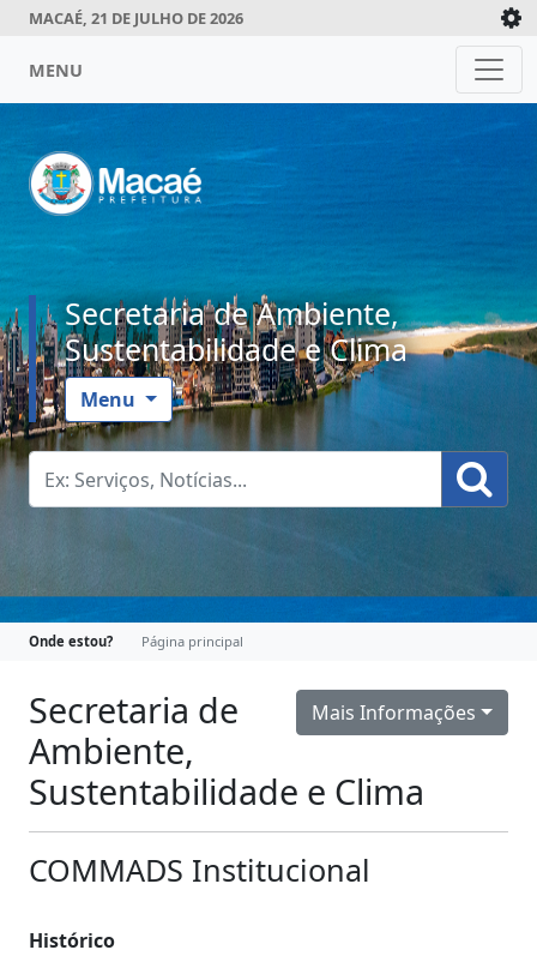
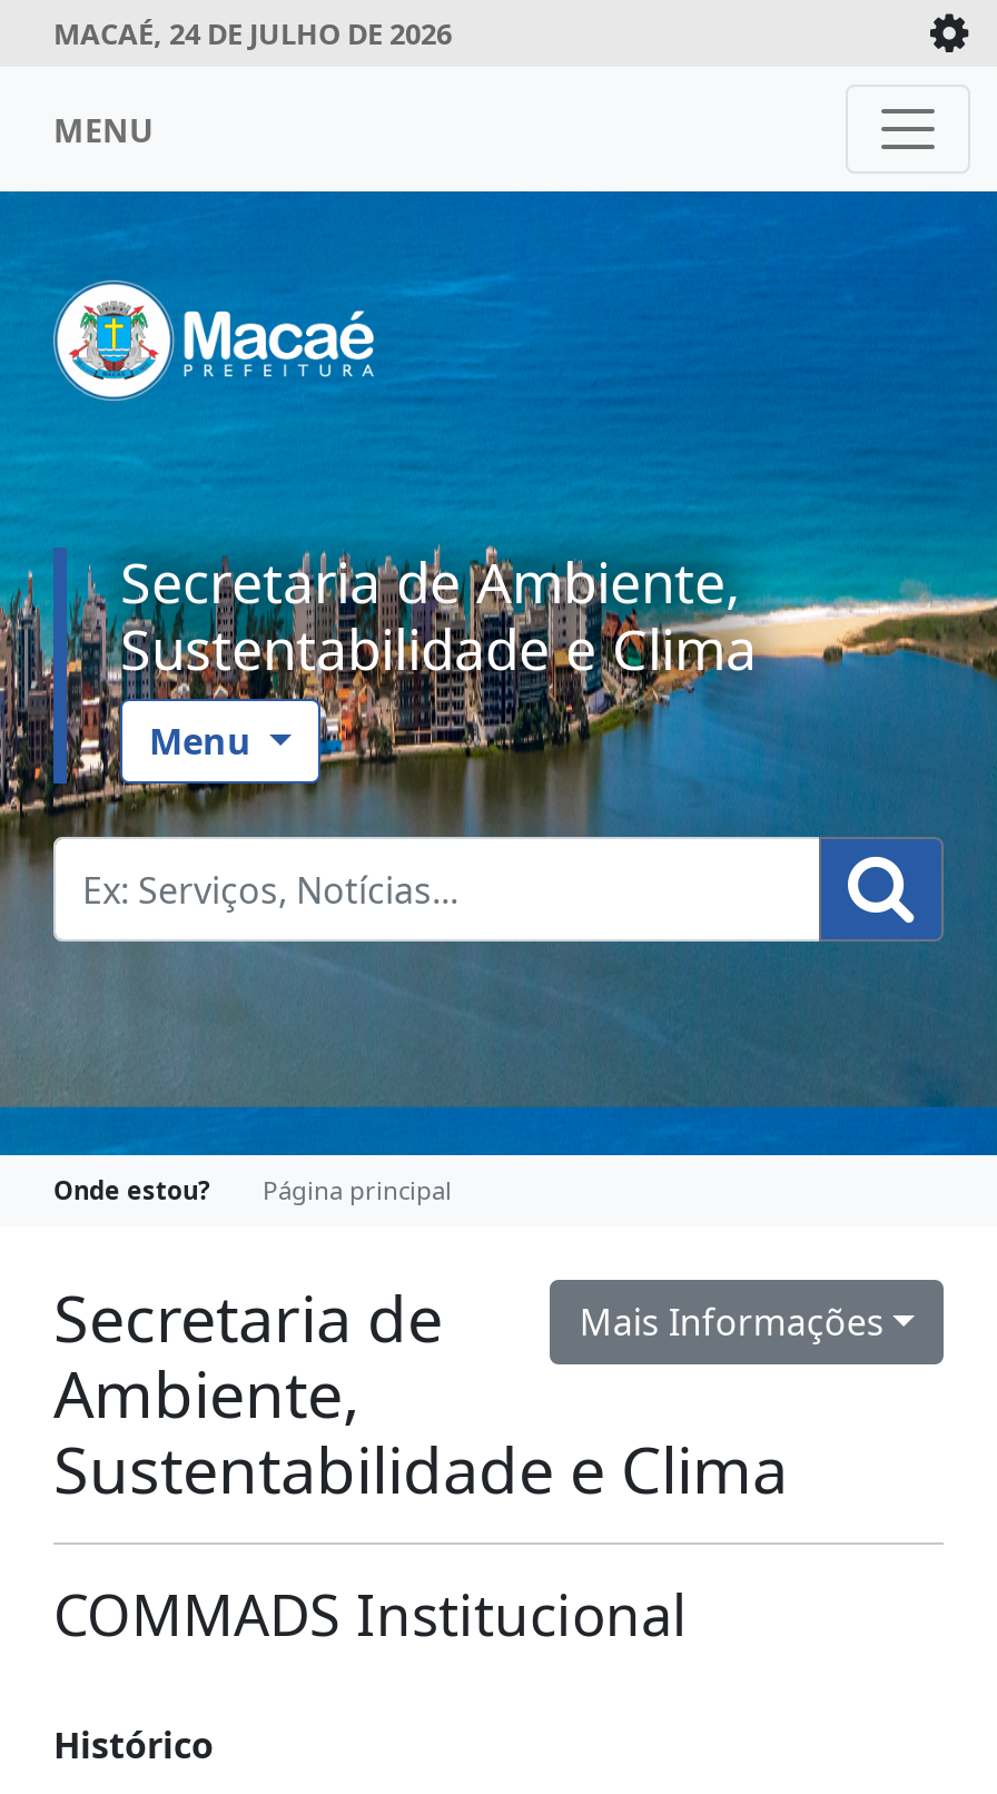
[29,7,243,28] MACAÉ, 21 DE JULHO DE 2026 -> [53,12,452,52] MACAÉ, 24 DE JULHO DE 2026

